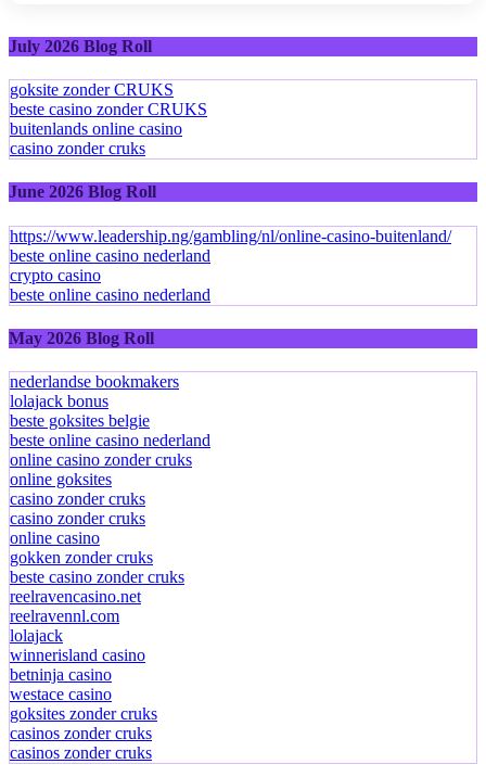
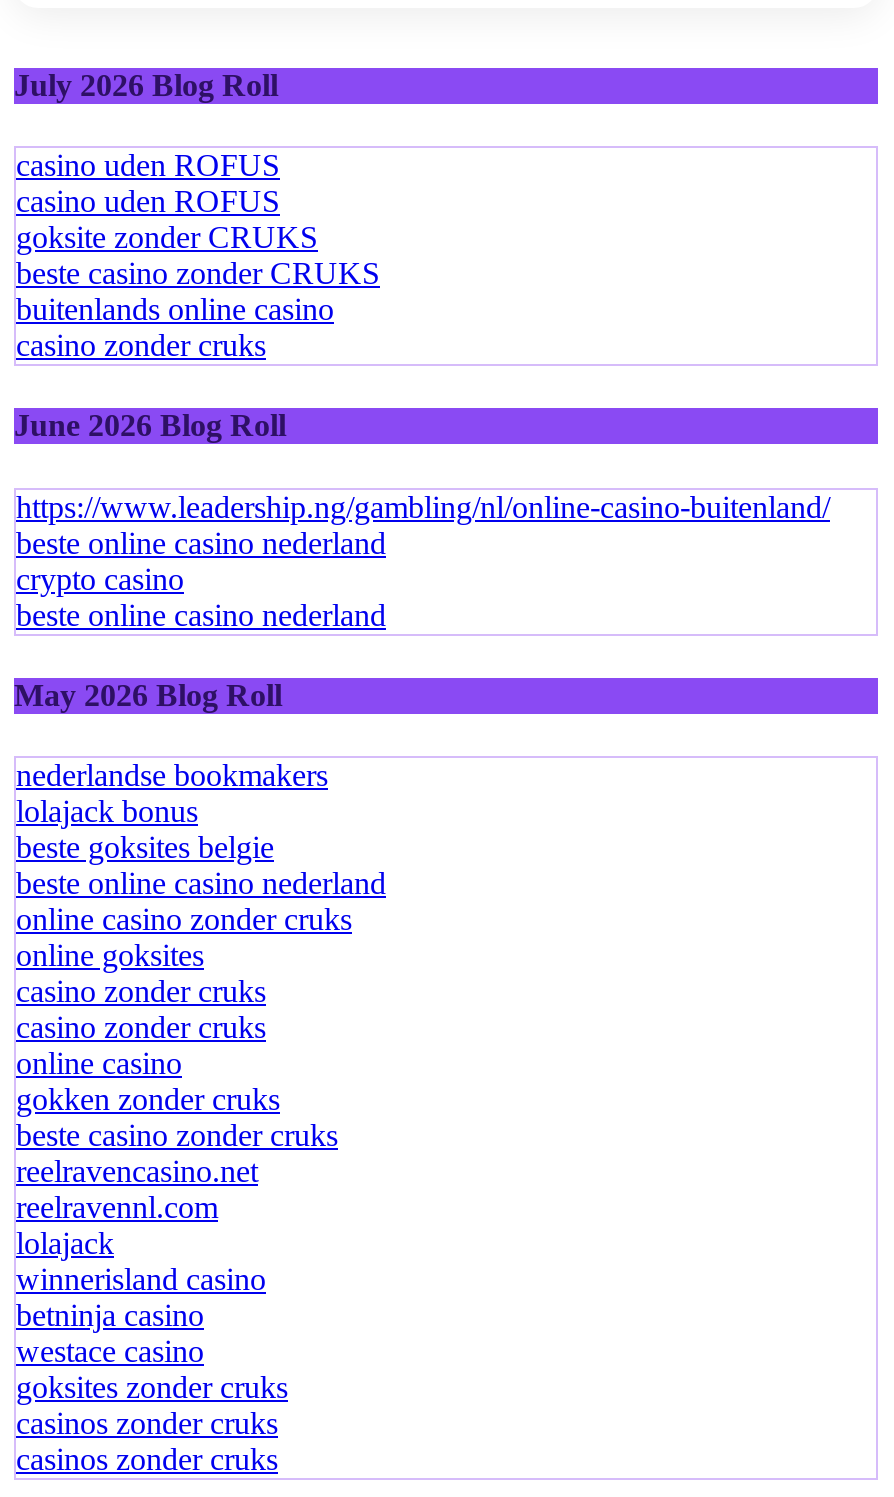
none -> [16,148,280,218] casino uden ROFUS | casino uden ROFUS

